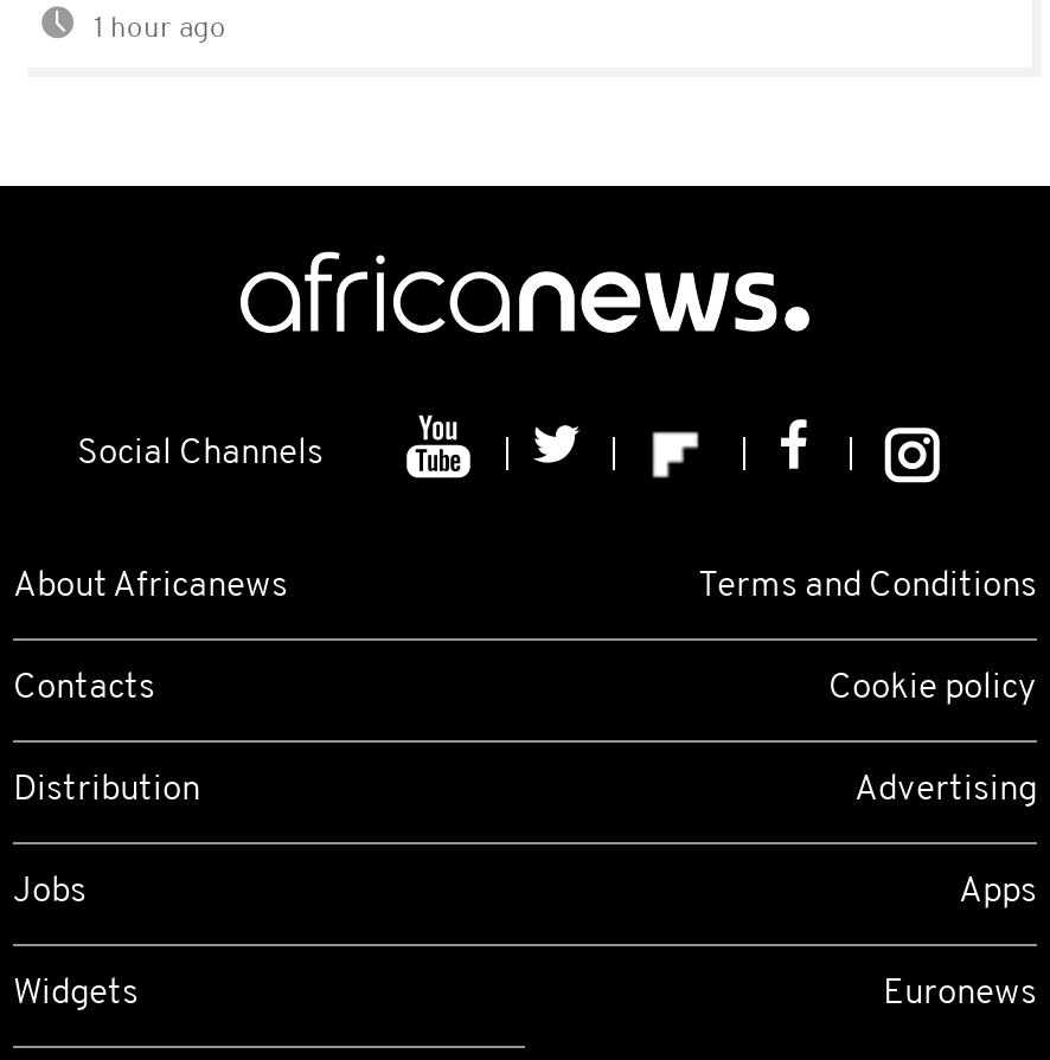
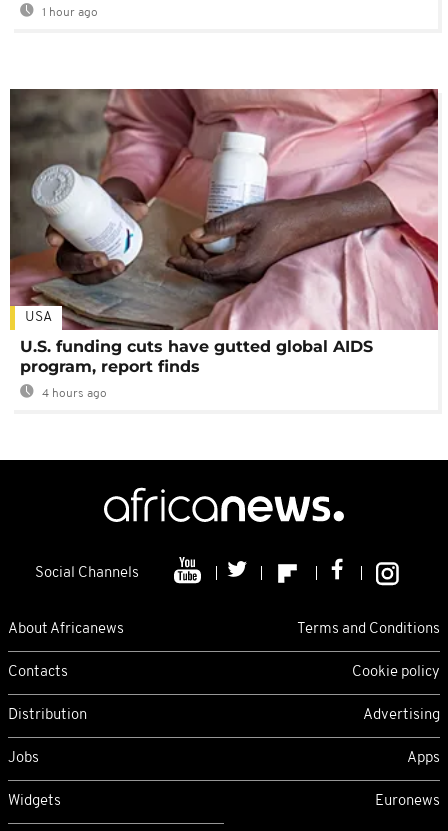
none -> [9,88,439,400] [image] | USA | U.S. funding cuts have gutted global AIDS | program, report finds | 4 hours ago

